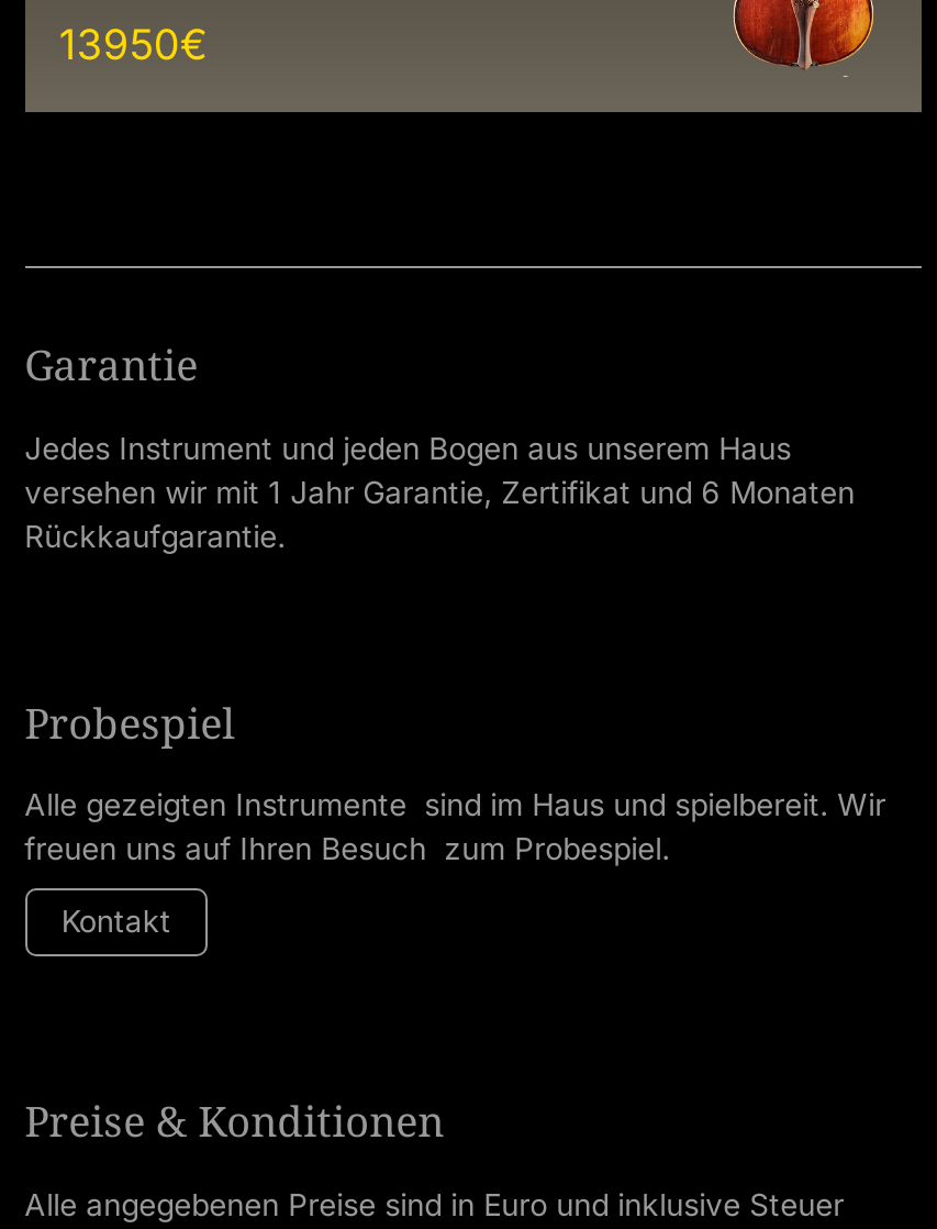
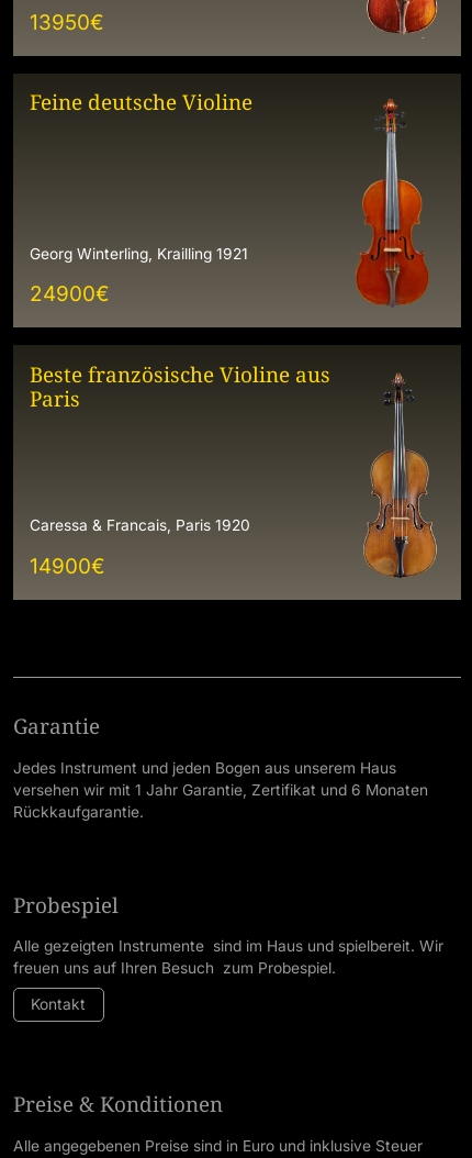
none -> [14,74,460,329] [image] | Feine deutsche Violine
none -> [14,245,460,578] [image] | Georg Winterling, Krailling 1921 | 24900€ | Beste französische Violine aus | Paris
none -> [30,517,251,579] Caressa & Francais, Paris 1920 | 14900€

